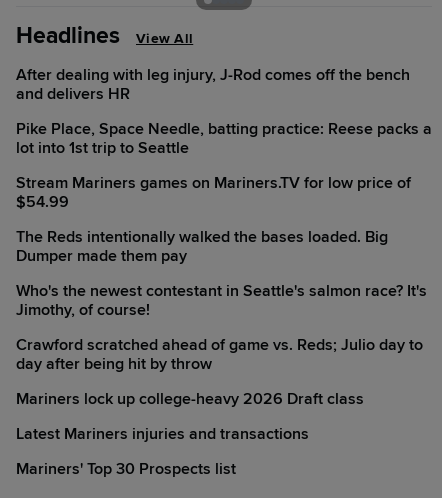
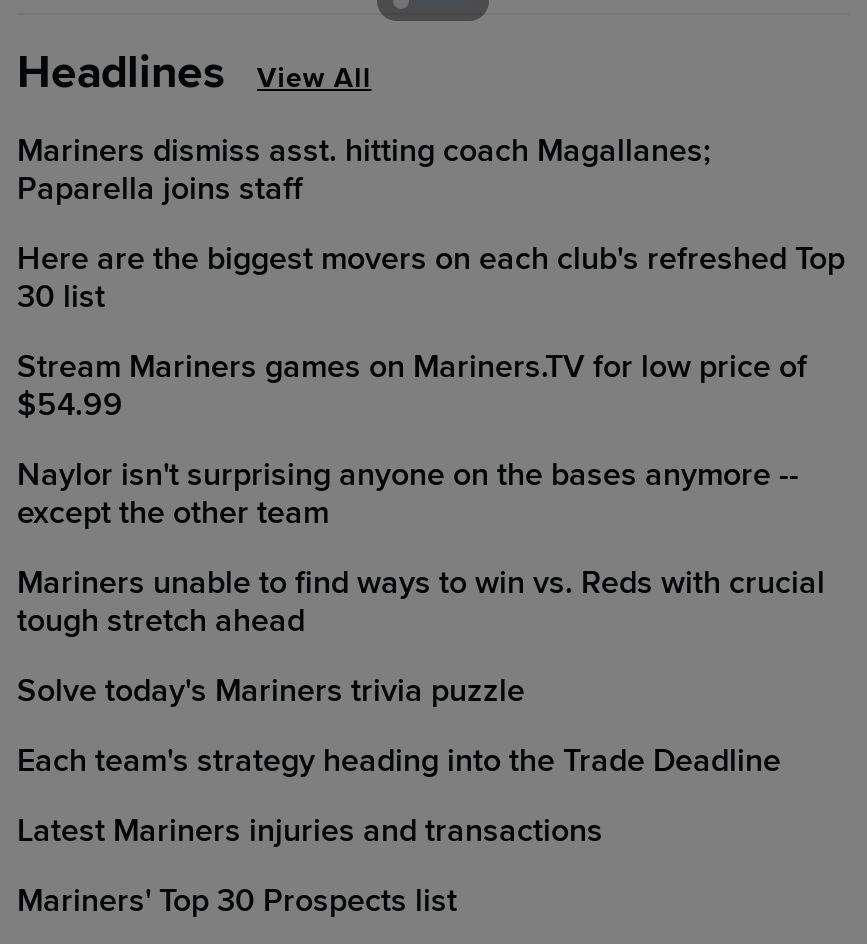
[16,65,410,104] After dealing with leg injury, J-Rod comes off the bench | and delivers HR -> [17,131,711,209] Mariners dismiss asst. hitting coach Magallanes; | Paparella joins staff
[16,119,432,158] Pike Place, Space Needle, batting practice: Reese packs a | lot into 1st trip to Seattle -> [17,239,845,317] Here are the biggest movers on each club's refreshed Top | 30 list
[16,227,388,266] The Reds intentionally walked the bases loaded. Big | Dumper made them pay -> [17,455,799,533] Naylor isn't surprising anyone on the bases anymore -- | except the other team
[16,281,427,320] Who's the newest contestant in Seattle's salmon race? It's | Jimothy, of course! -> [17,563,825,641] Mariners unable to find ways to win vs. Reds with crucial | tough stretch ahead
[16,335,423,374] Crawford scratched ahead of game vs. Reds; Julio day to | day after being hit by throw -> [17,671,525,711] Solve today's Mariners trivia puzzle
[16,389,364,409] Mariners lock up college-heavy 2026 Draft class -> [17,741,781,781] Each team's strategy heading into the Trade Deadline

